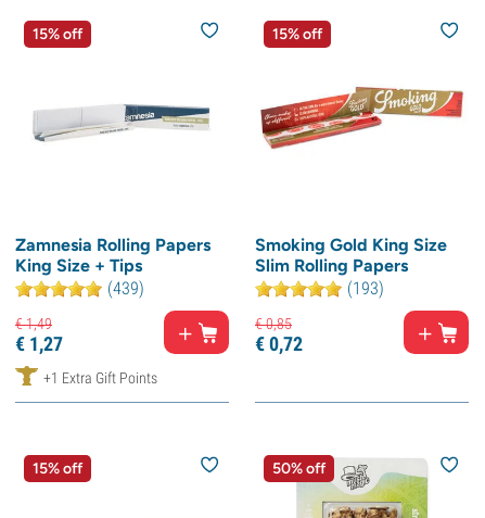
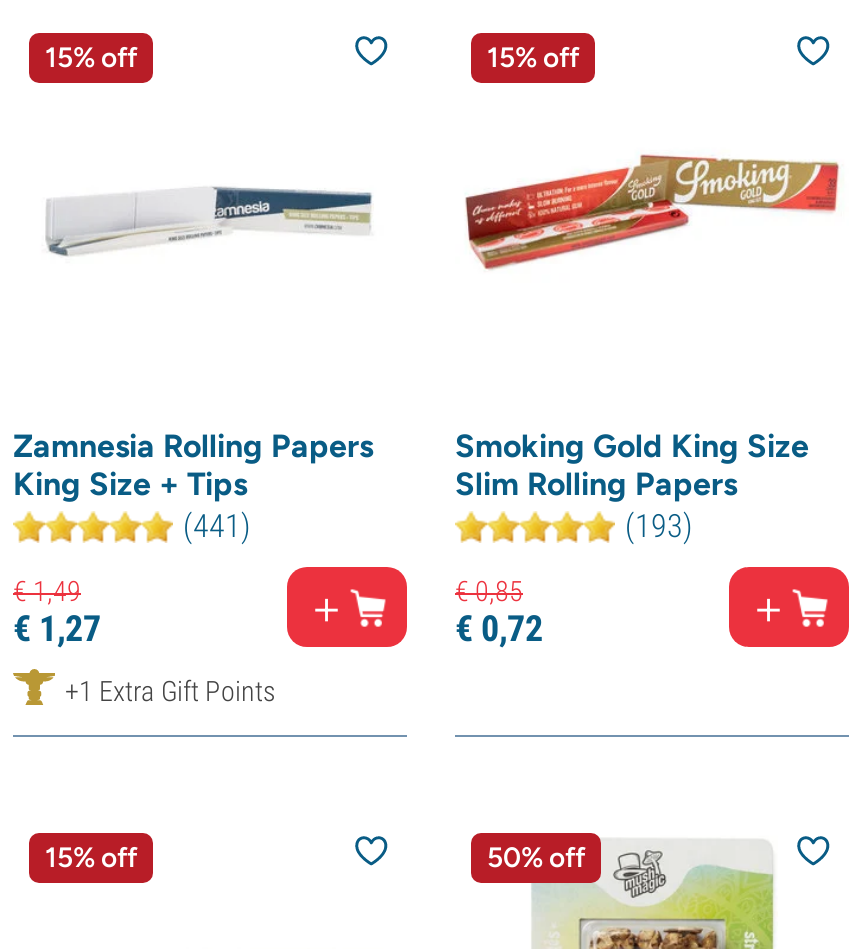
[107,278,144,299] (439) -> [183,507,251,545] (441)

